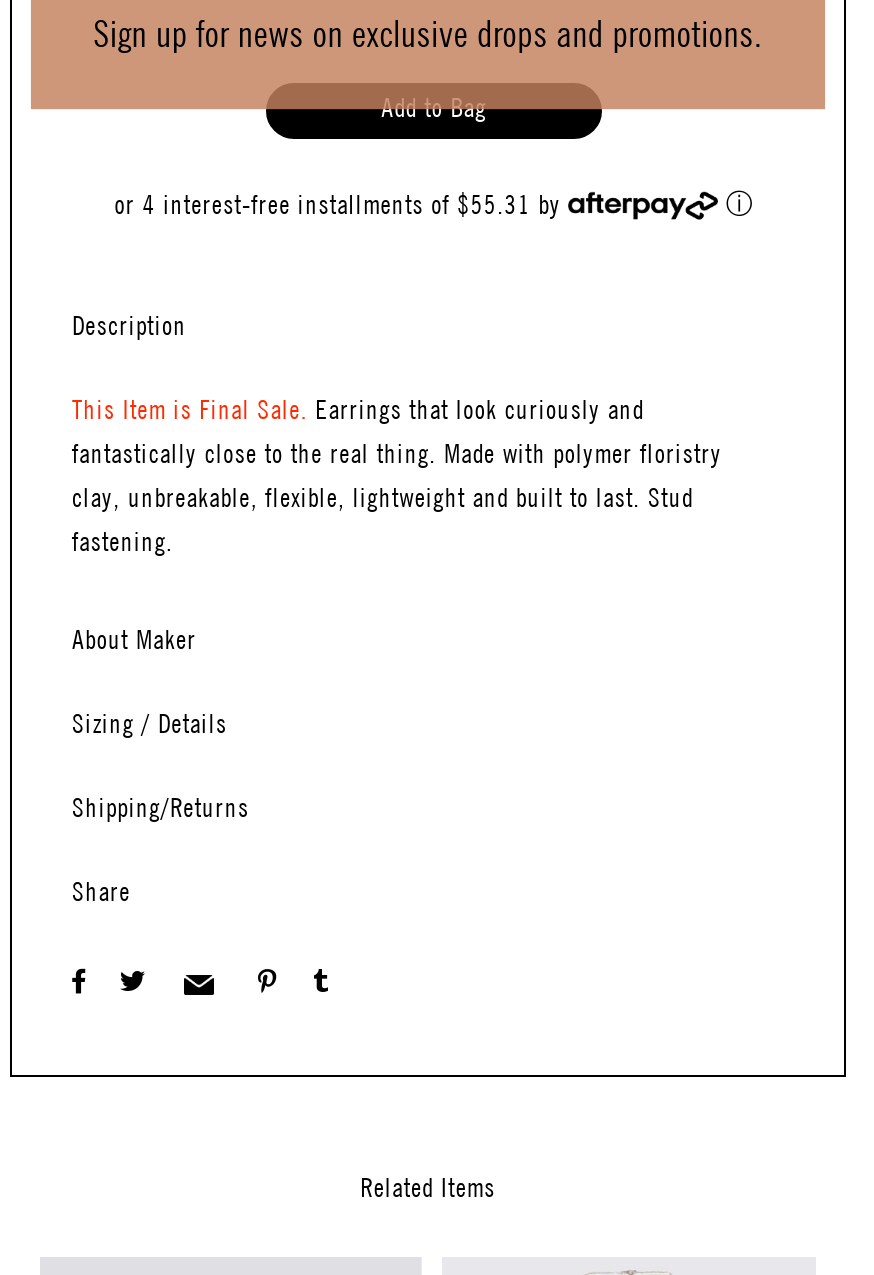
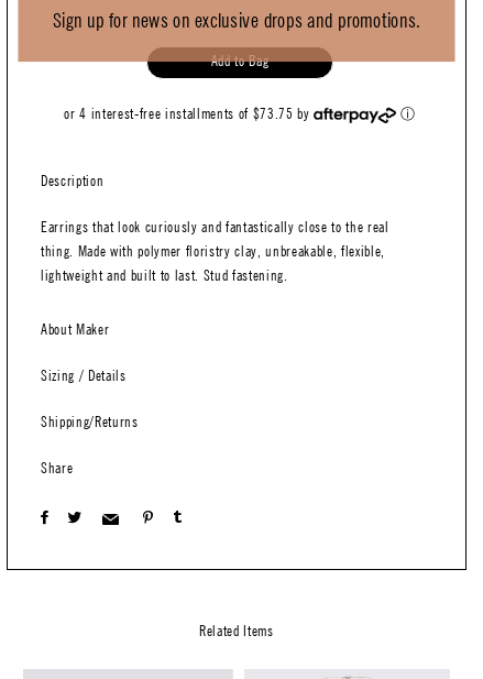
[114,191,568,219] or 4 interest-free installments of $55.31 by -> [64,107,314,122] or 4 interest-free installments of $73.75 by
[72,398,722,558] This Item is Final Sale. Earrings that look curiously and | fantastically close to the real thing. Made with polymer floristry | clay, unbreakable, flexible, lightweight and built to last. Stud | fastening. -> [41,221,389,284] Earrings that look curiously and fantastically close to the real | thing. Made with polymer floristry clay, unbreakable, flexible, | lightweight and built to last. Stud fastening.

